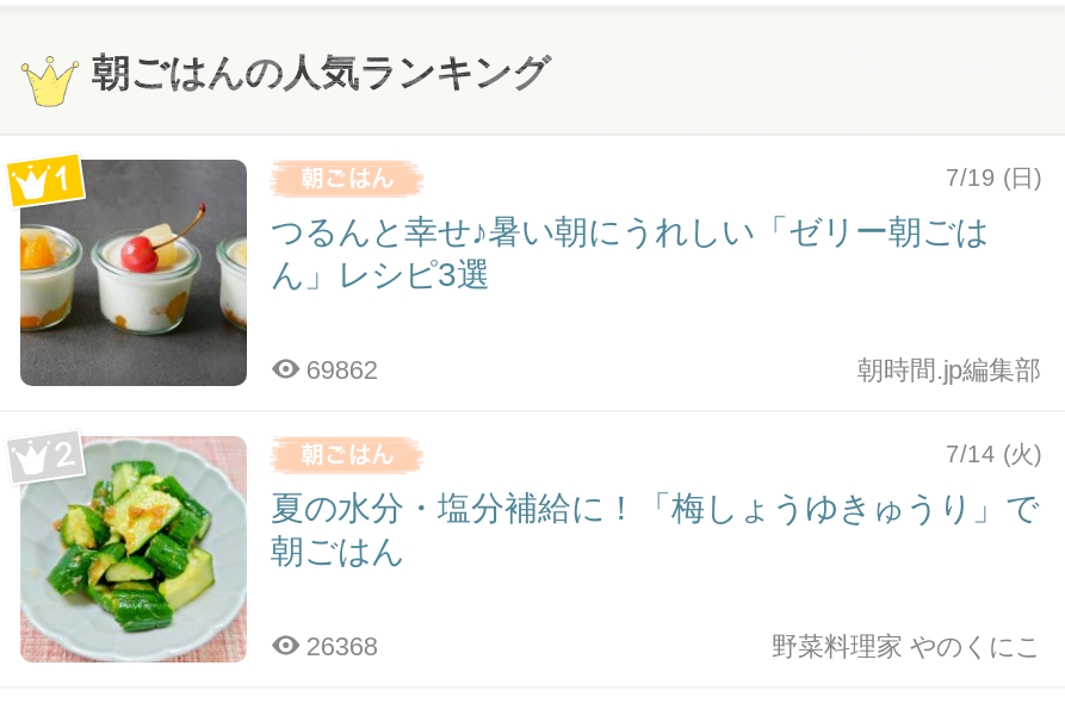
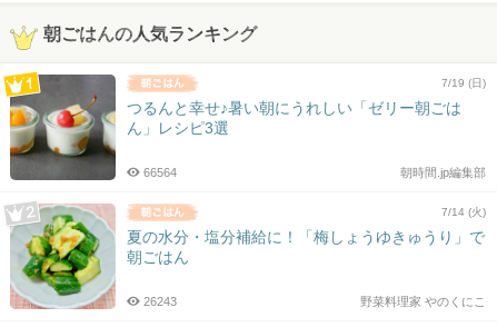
[306,355,378,383] 69862 -> [143,166,177,179] 66564
[306,631,378,660] 26368 -> [143,295,177,308] 26243

